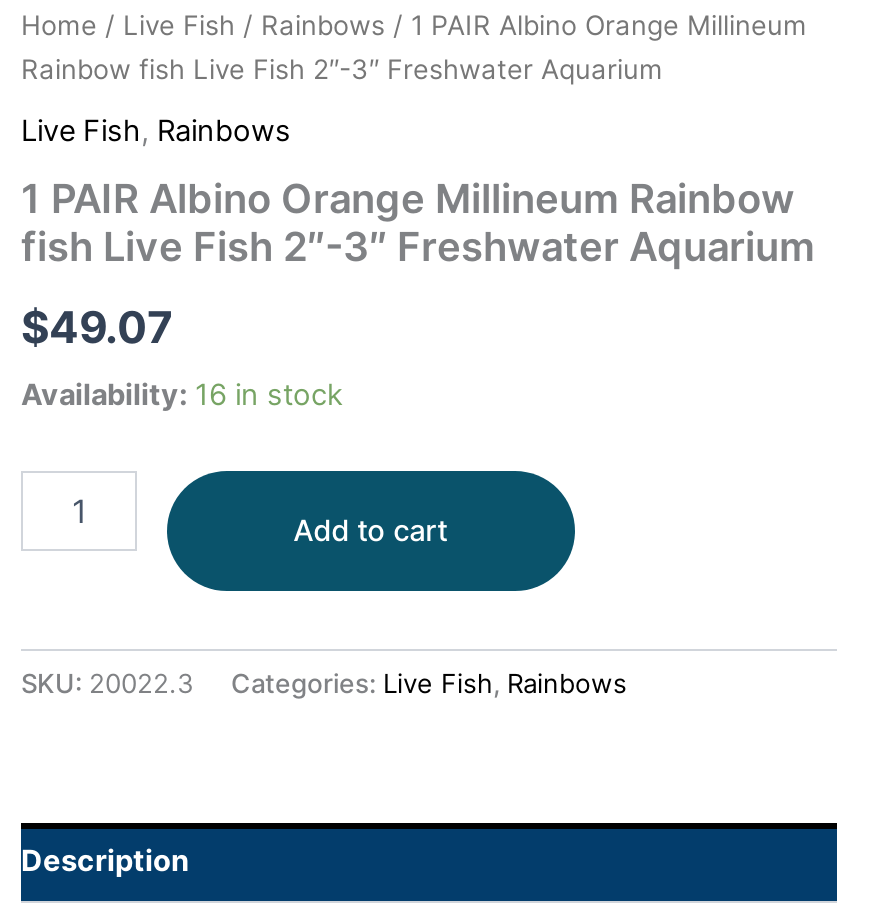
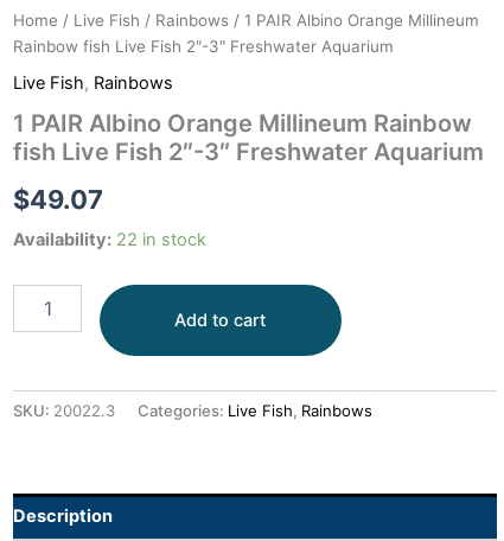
[21,377,343,413] Availability: 16 in stock -> [13,229,206,251] Availability: 22 in stock

